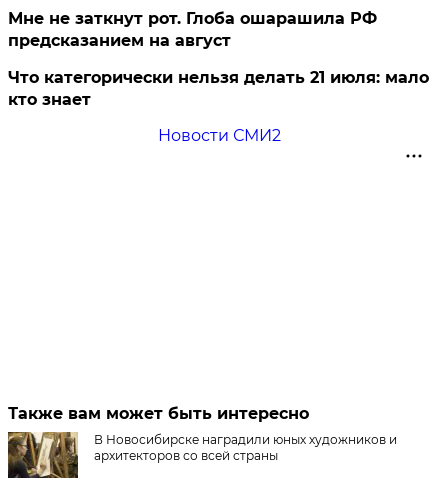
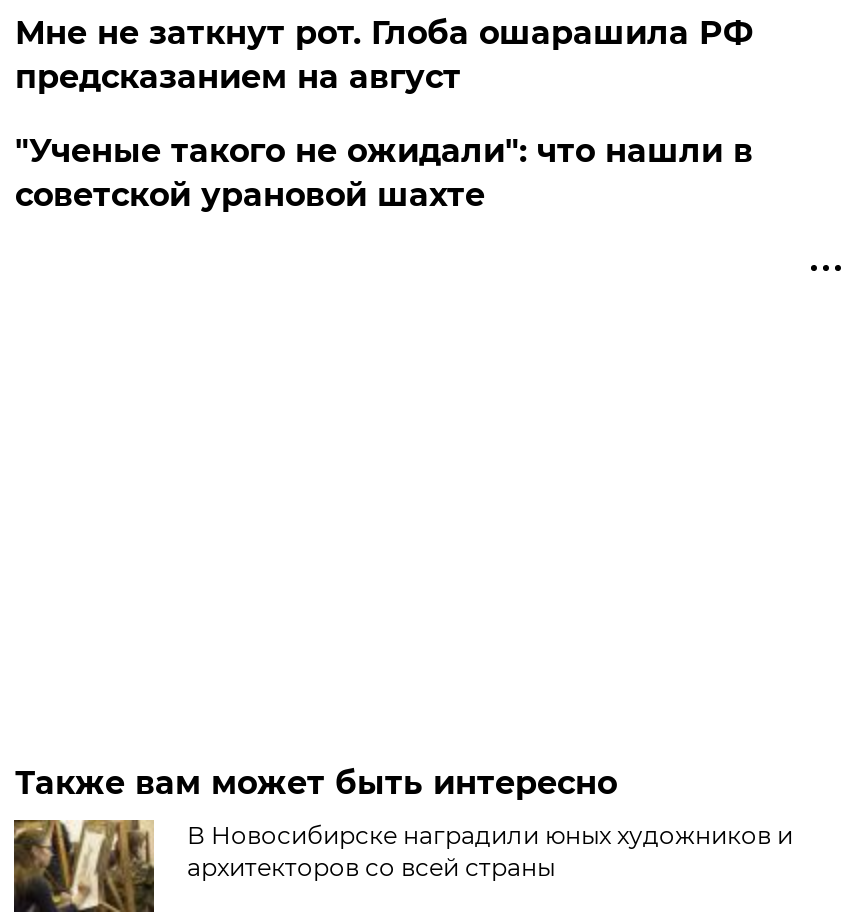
[8,68,429,145] Что категорически нельзя делать 21 июля: мало | кто знает | Новости СМИ2 -> [15,132,753,214] "Ученые такого не ожидали": что нашли в | советской урановой шахте

